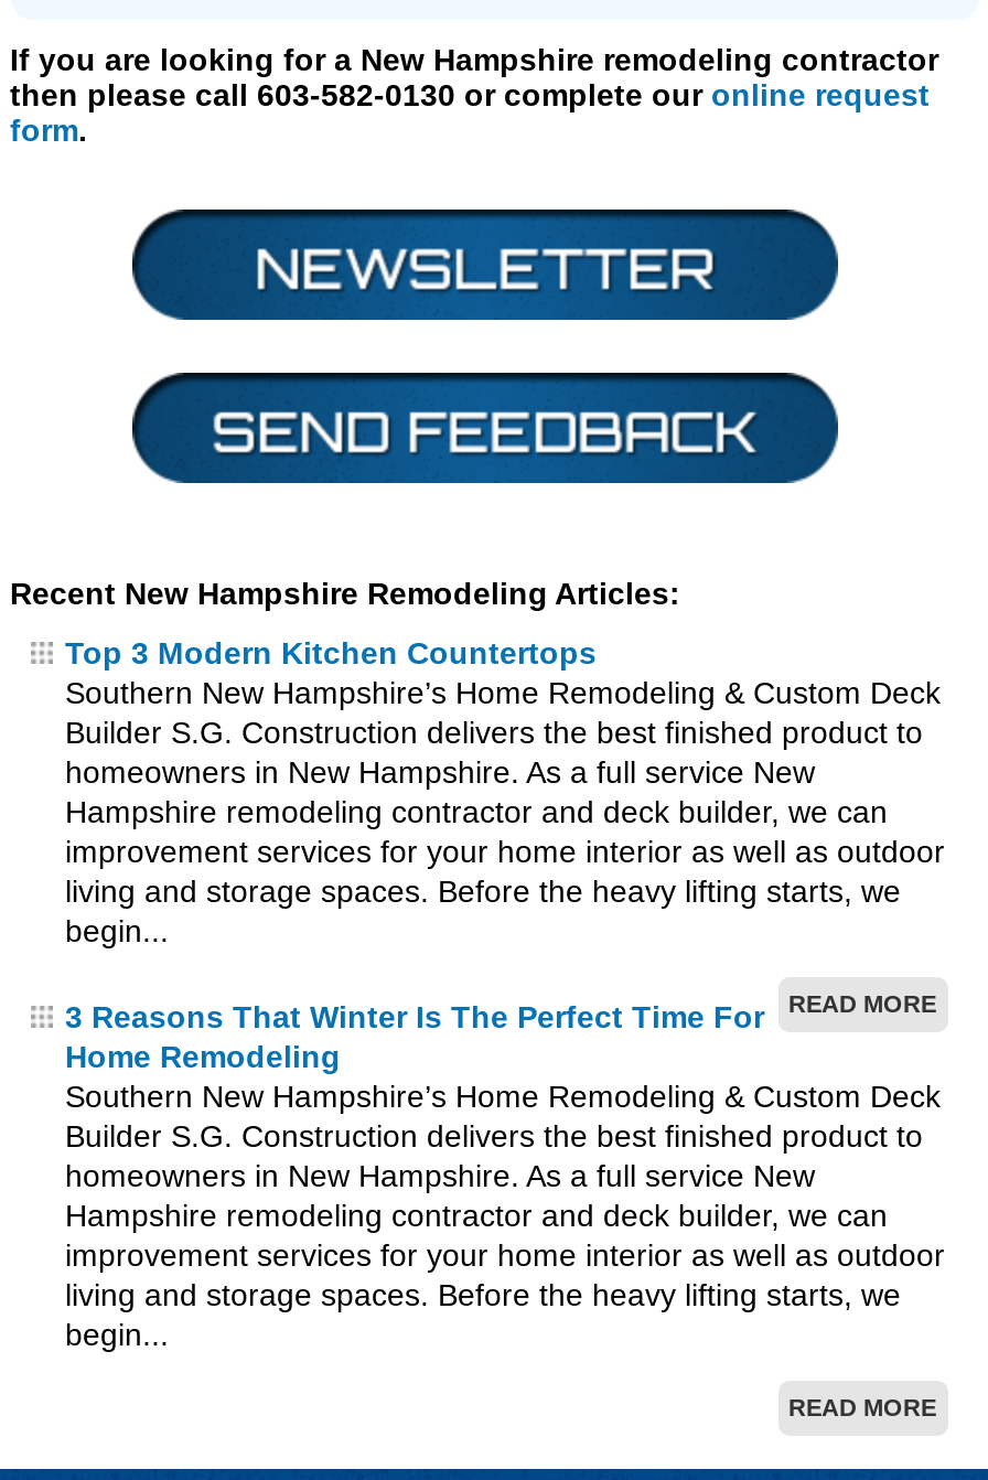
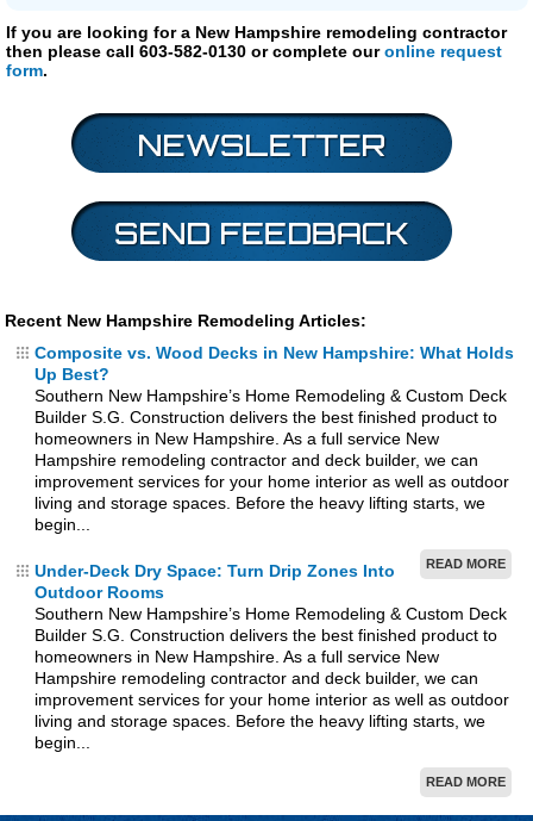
[65,635,597,670] Top 3 Modern Kitchen Countertops -> [35,343,515,384] Composite vs. Wood Decks in New Hampshire: What Holds | Up Best?
[65,999,764,1074] 3 Reasons That Winter Is The Perfect Time For | Home Remodeling -> [35,561,396,602] Under-Deck Dry Space: Turn Drip Zones Into | Outdoor Rooms

